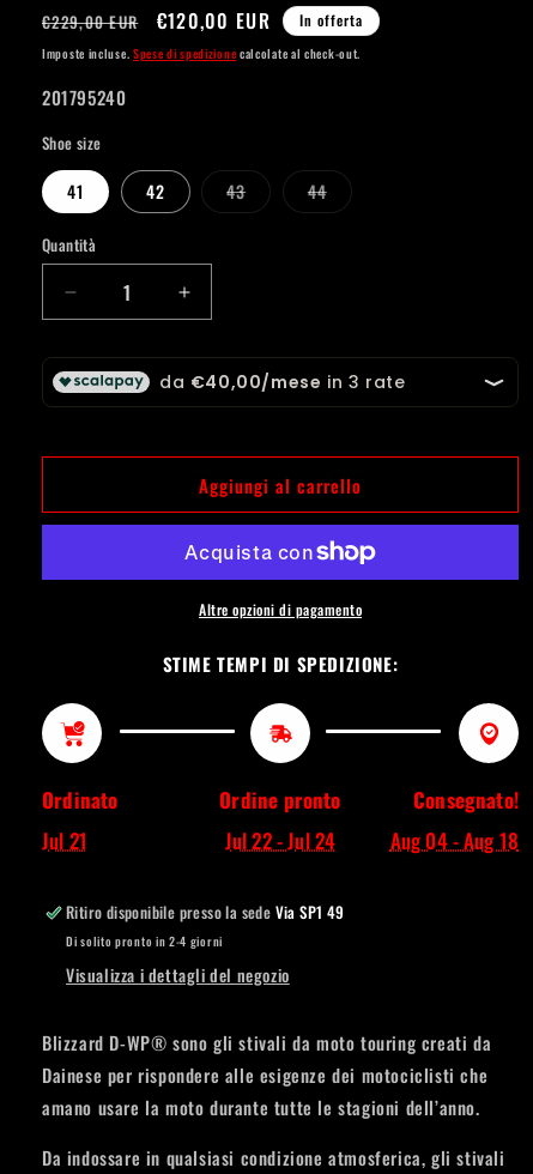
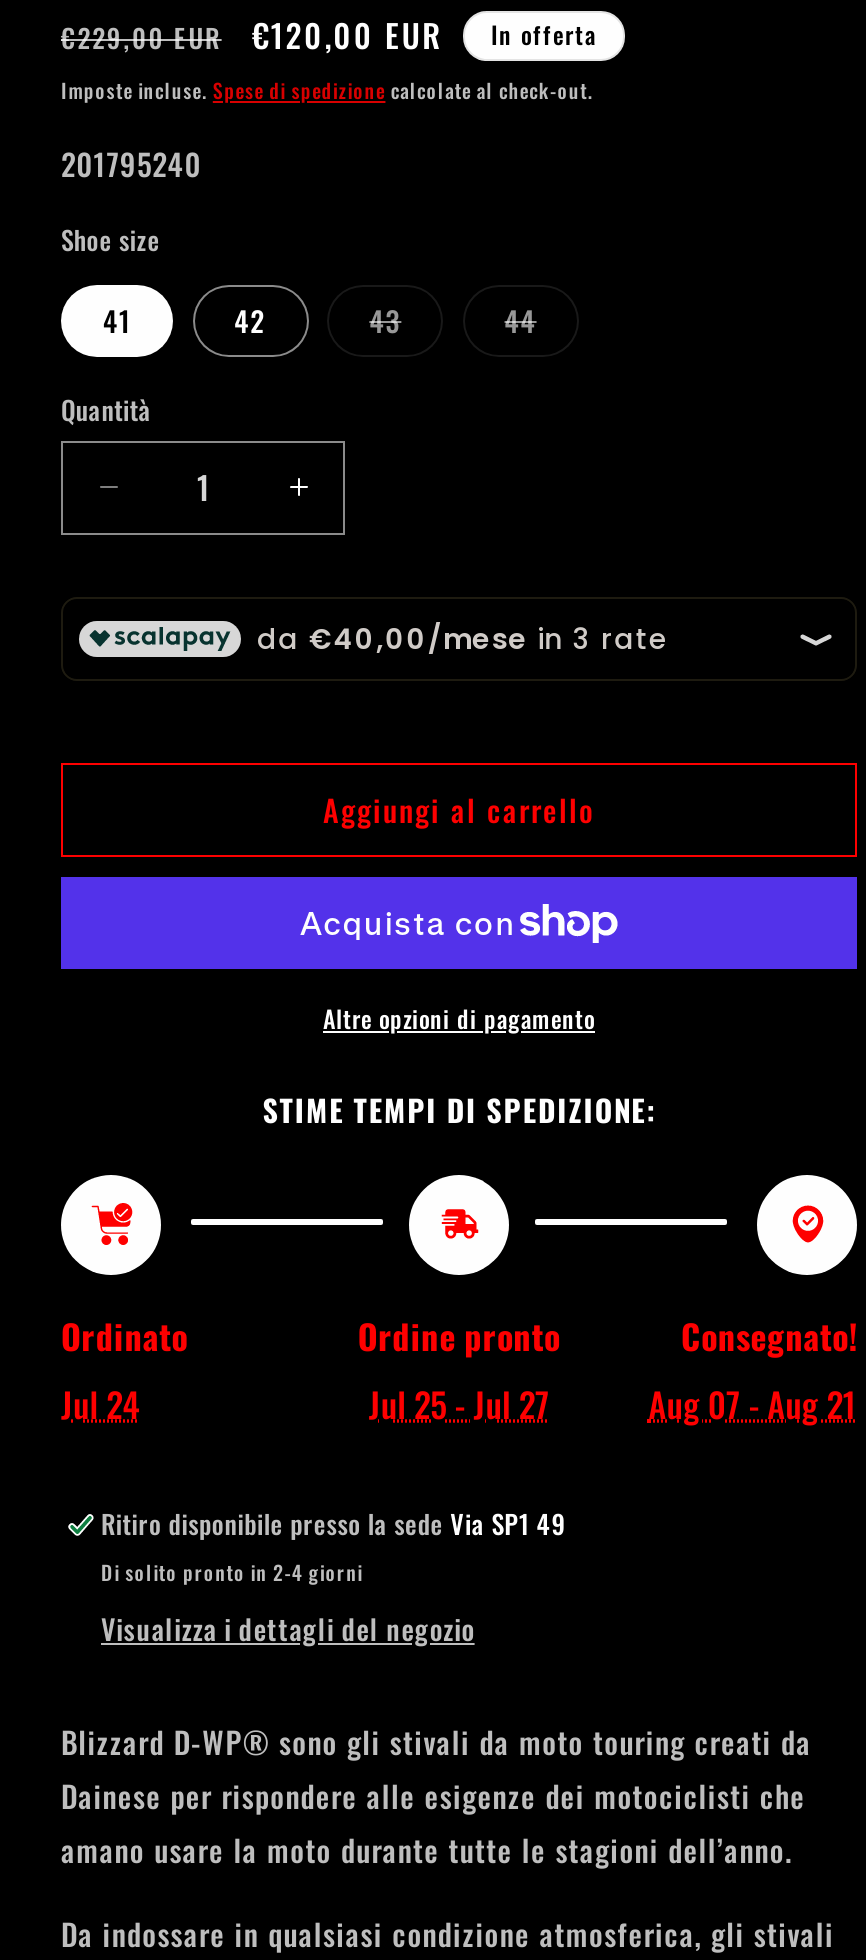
[42,826,87,855] Jul 21 -> [61,1378,141,1428] Jul 24
[225,826,335,855] Jul 22 - Jul 24 -> [369,1378,549,1428] Jul 25 - Jul 27
[390,826,519,855] Aug 04 - Aug 18 -> [649,1378,857,1428] Aug 07 - Aug 21

